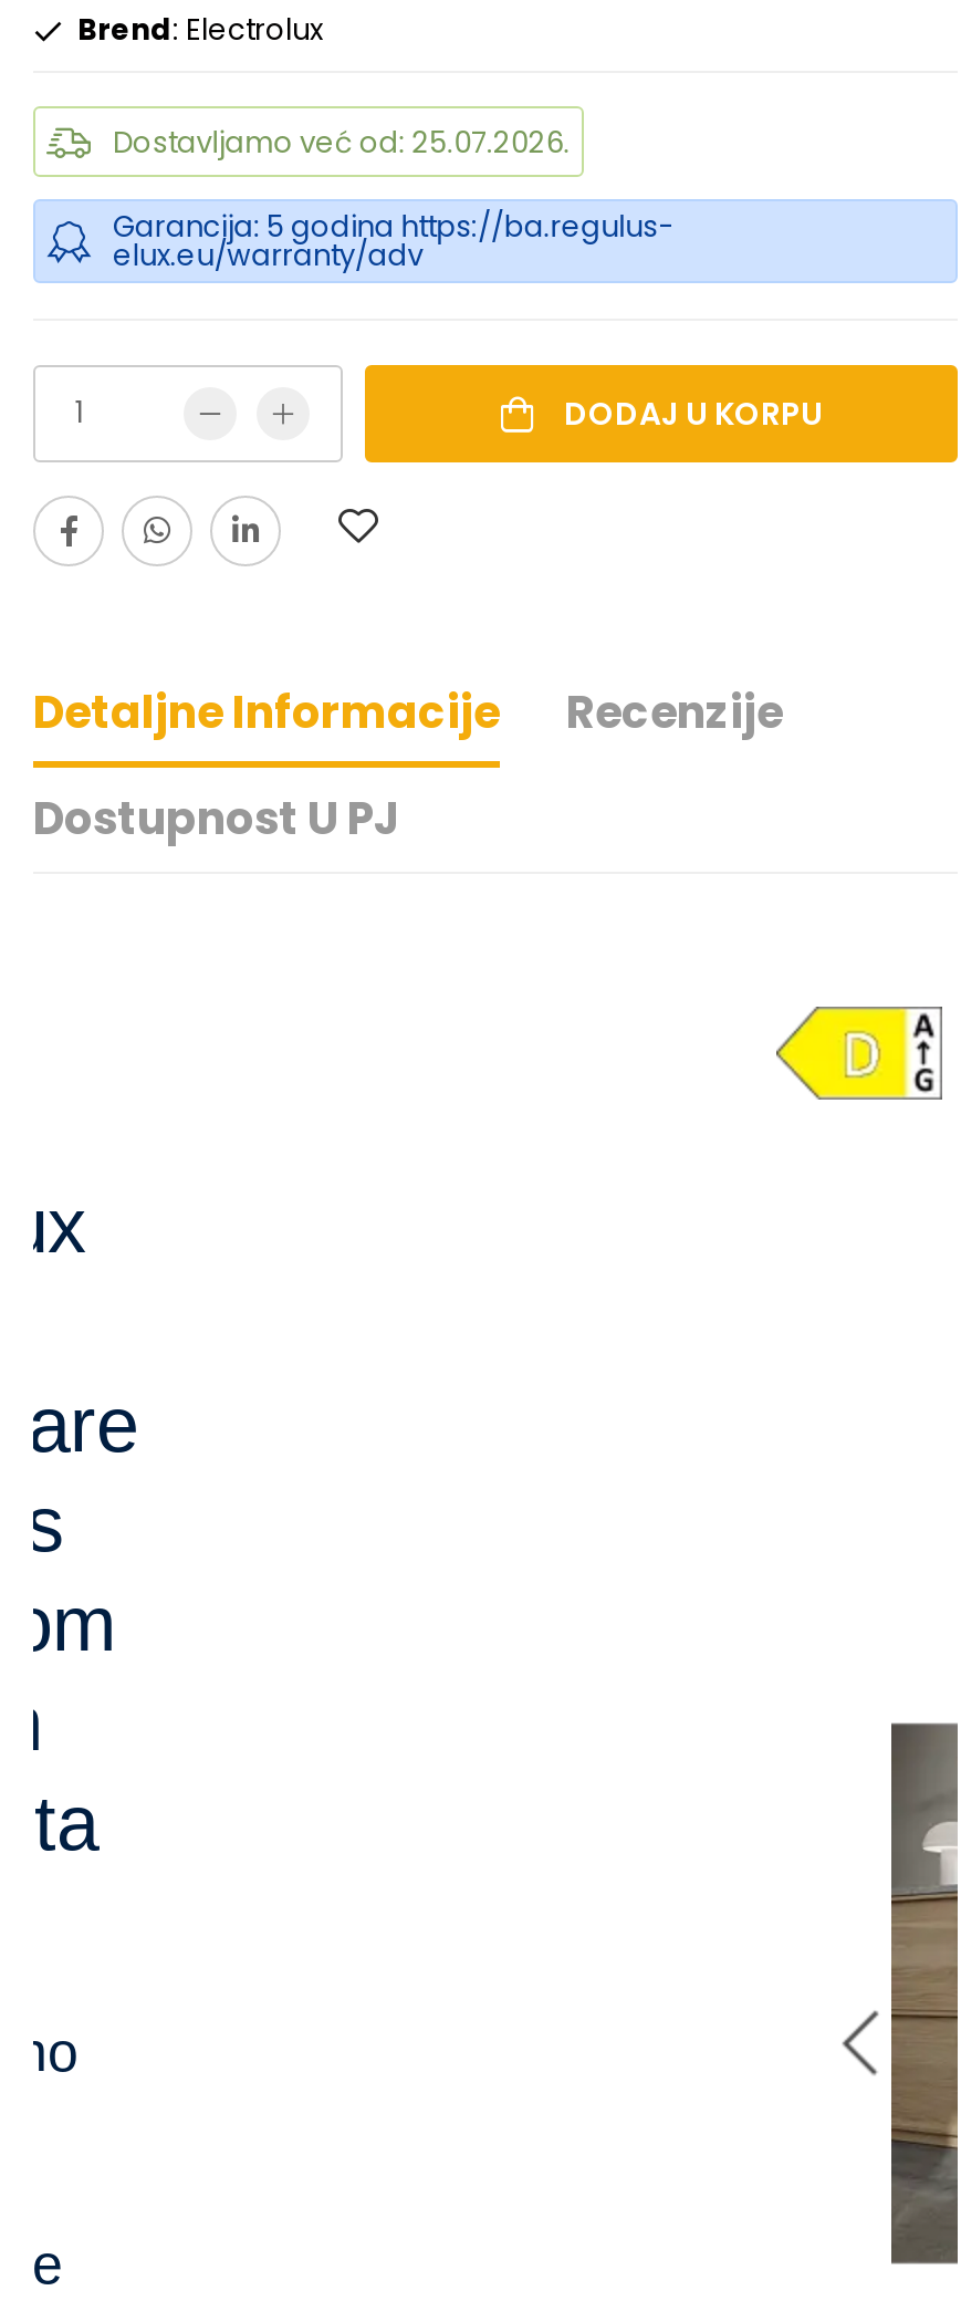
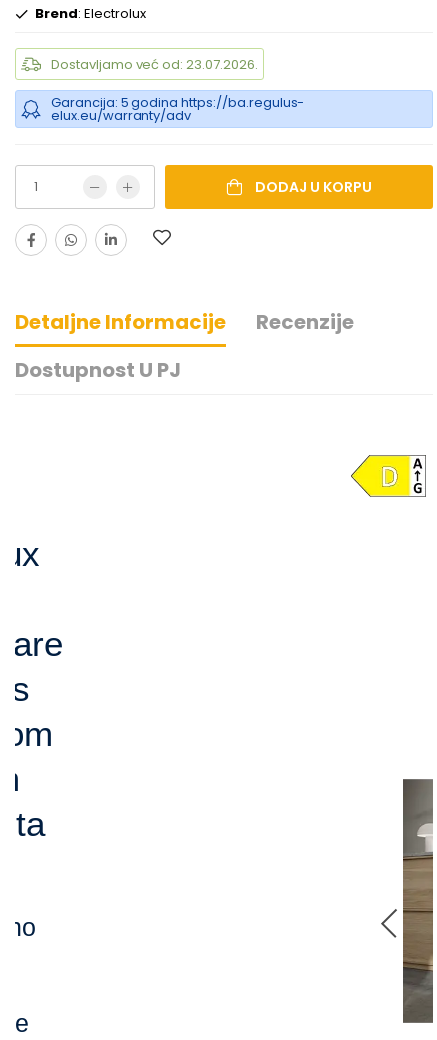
[113,121,570,163] Dostavljamo već od: 25.07.2026. -> [51,55,258,74] Dostavljamo već od: 23.07.2026.

